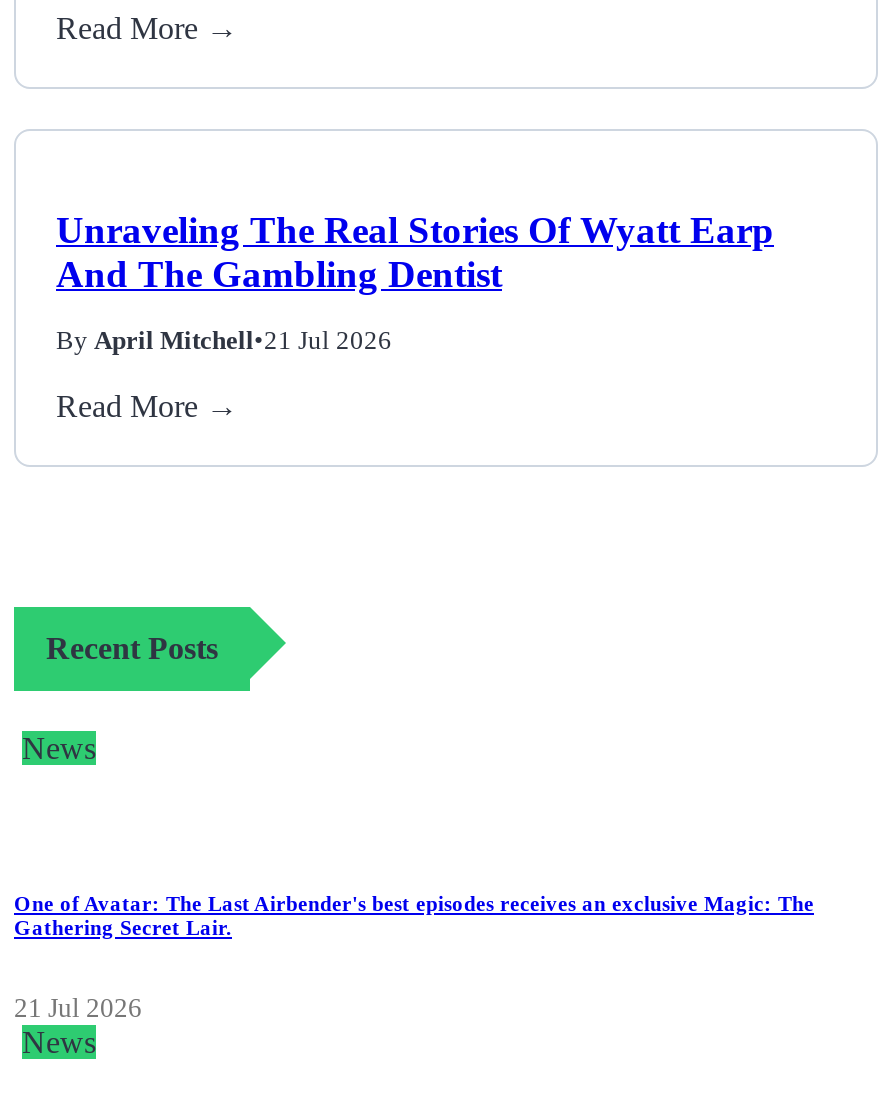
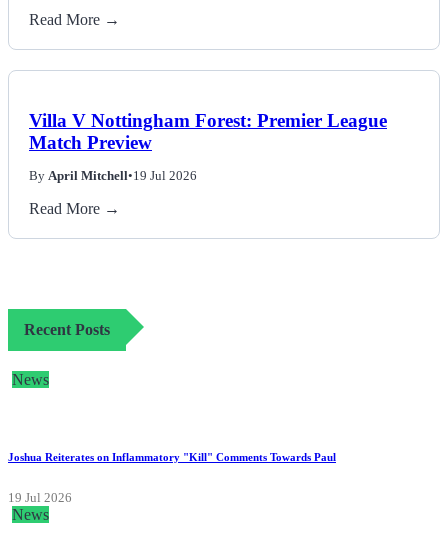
[56,210,774,296] Unraveling The Real Stories Of Wyatt Earp | And The Gambling Dentist -> [29,110,387,153] Villa V Nottingham Forest: Premier League | Match Preview
[56,328,392,356] By April Mitchell•21 Jul 2026 -> [29,169,197,183] By April Mitchell•19 Jul 2026
[14,891,814,939] One of Avatar: The Last Airbender's best episodes receives an exclusive Magic: The | Gathering Secret Lair. -> [8,451,336,463] Joshua Reiterates on Inflammatory "Kill" Comments Towards Paul
[14,993,142,1023] 21 Jul 2026 -> [8,490,72,505] 19 Jul 2026

